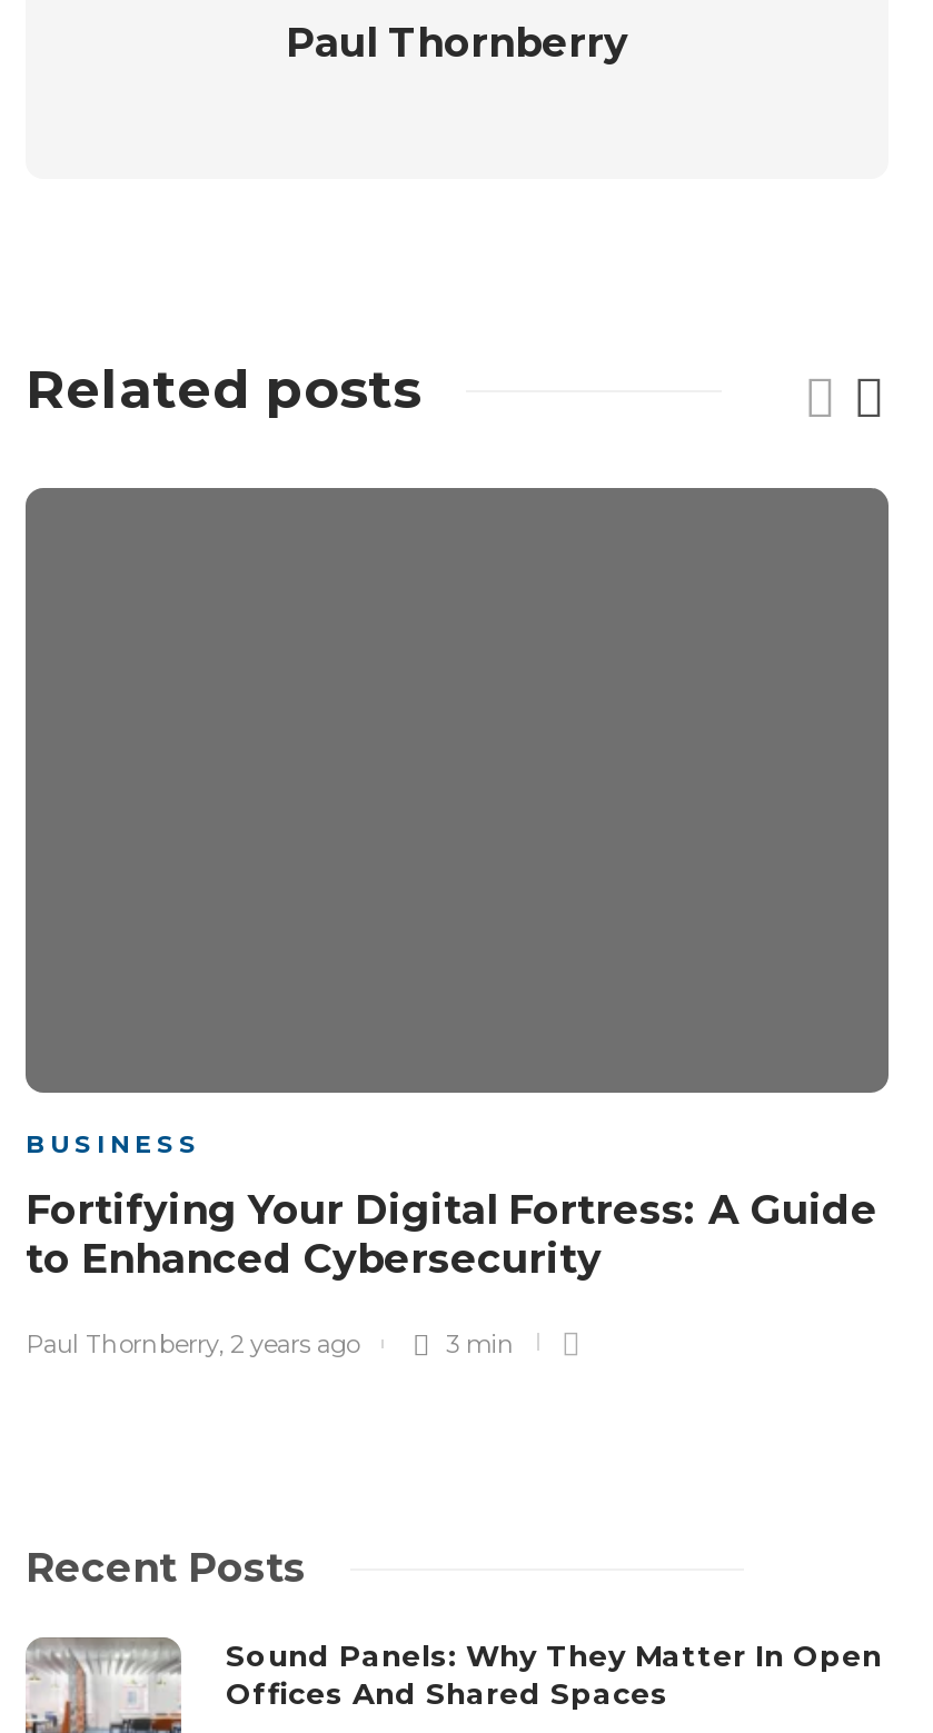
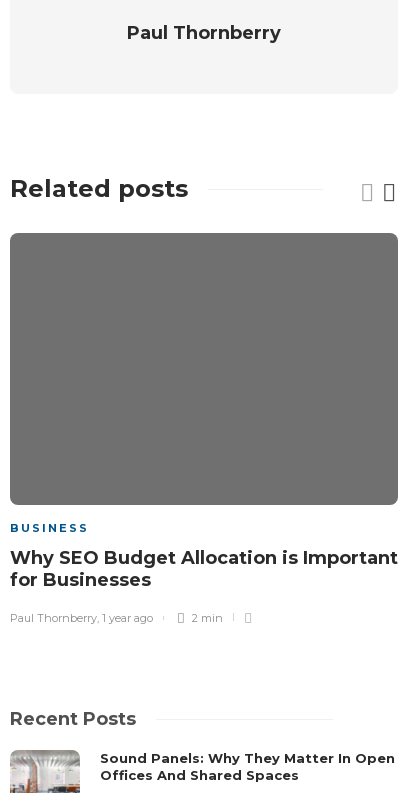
[26,1186,877,1284] Fortifying Your Digital Fortress: A Guide | to Enhanced Cybersecurity -> [10,547,398,591] Why SEO Budget Allocation is Important | for Businesses
[26,1328,515,1359] Paul Thornberry, 2 years ago | 3 min -> [10,611,223,625] Paul Thornberry, 1 year ago | 2 min

